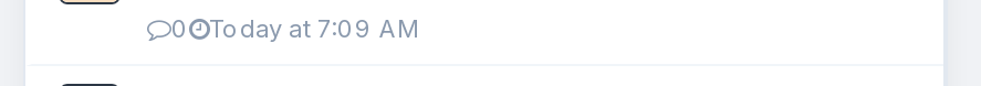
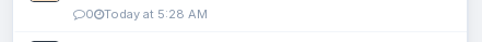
[171,13,419,44] 0 Today at 7:09 AM -> [85,6,208,22] 0 Today at 5:28 AM

